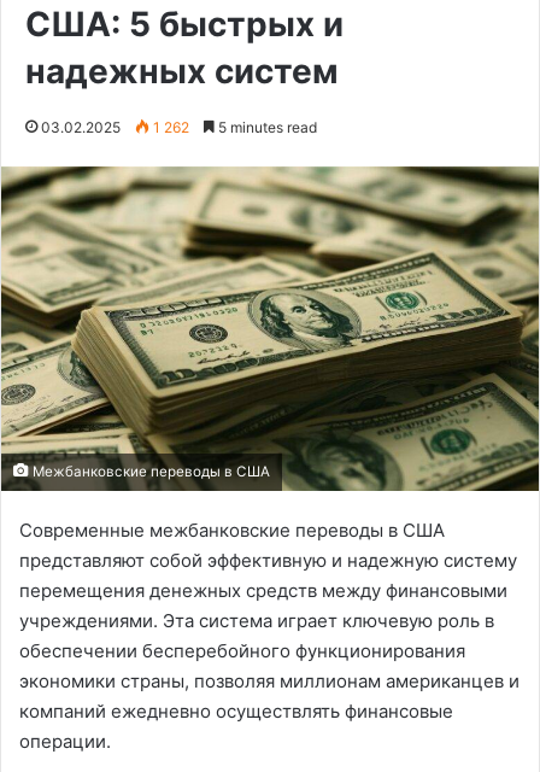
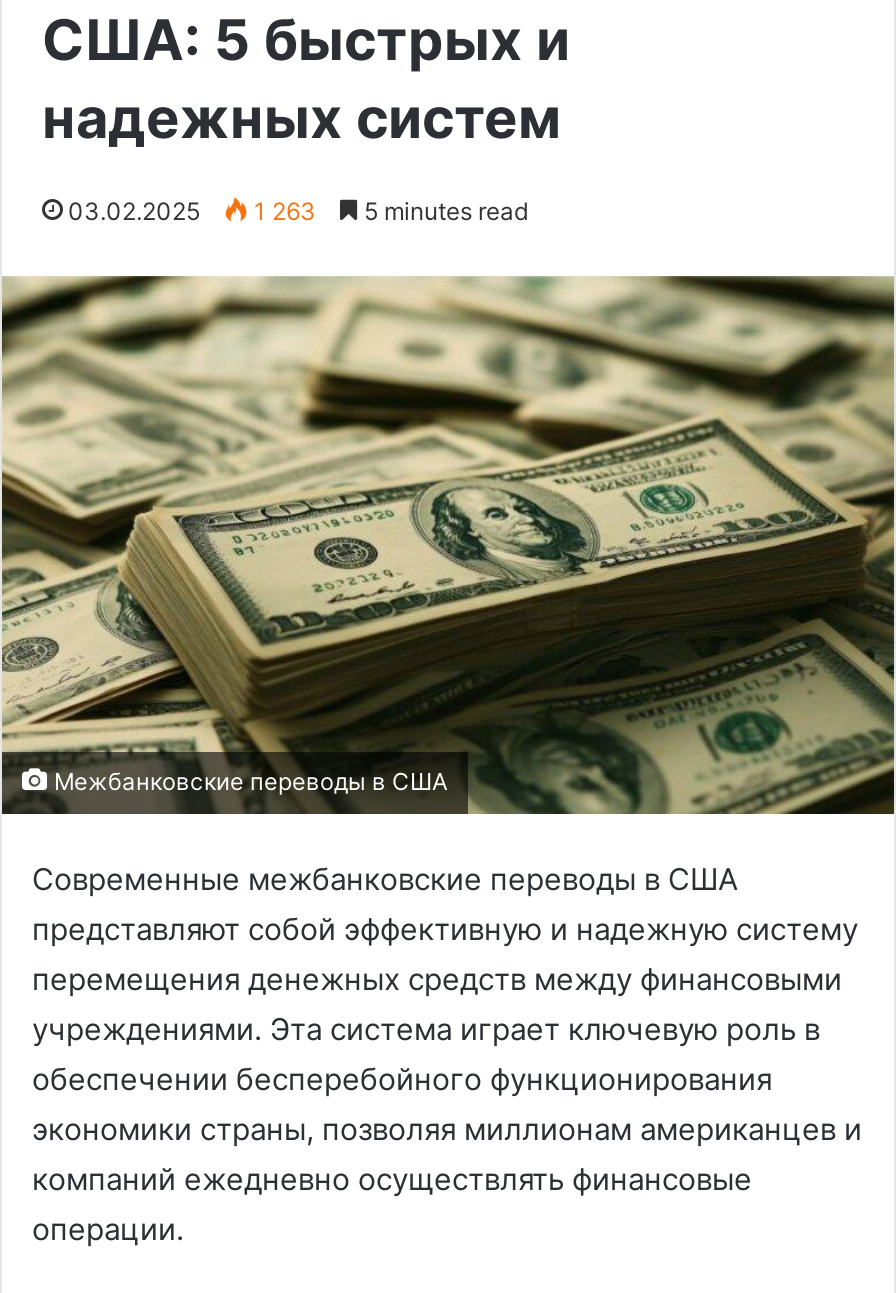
[41,118,317,136] 03.02.2025 1 262 5 minutes read -> [68,196,528,226] 03.02.2025 1 263 5 minutes read

